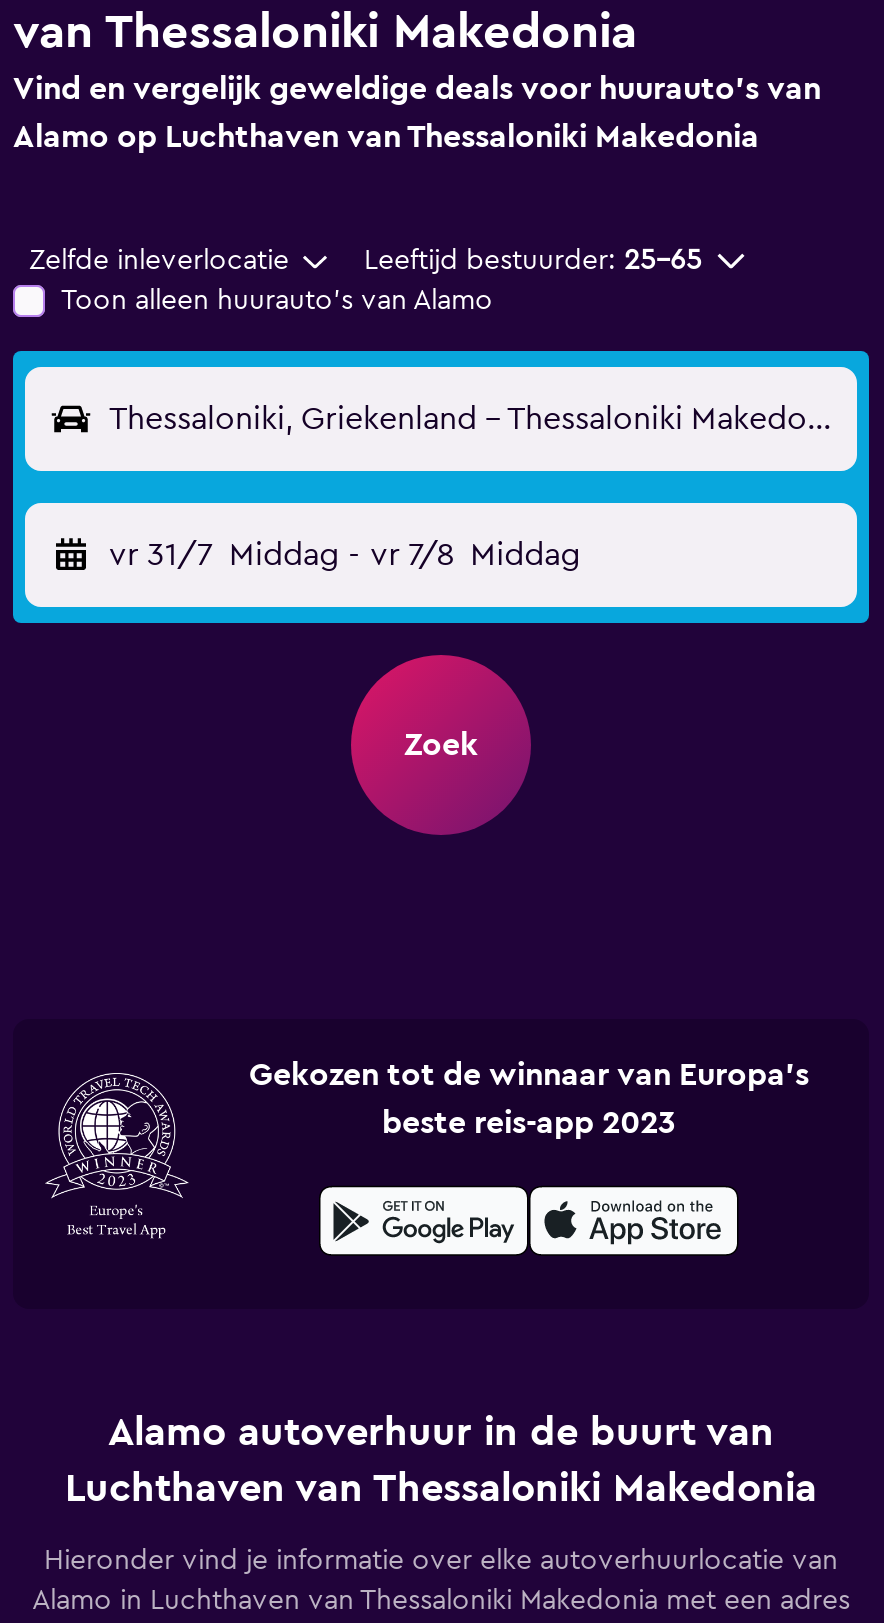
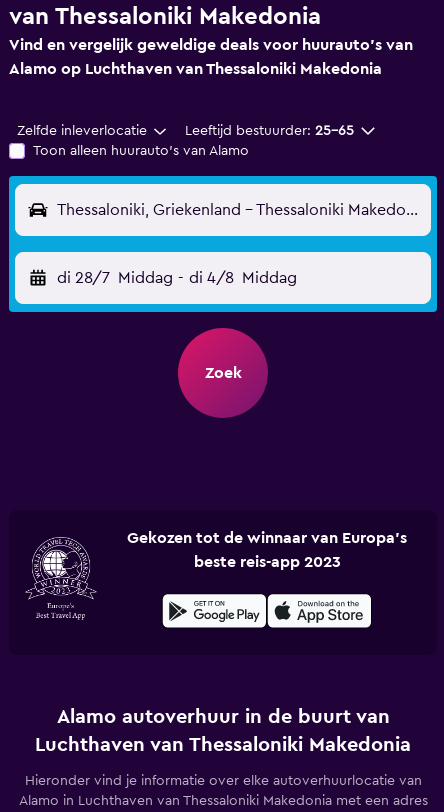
[109,539,580,571] vr 31/7 Middag - vr 7/8 Middag -> [57,270,297,286] di 28/7 Middag - di 4/8 Middag

